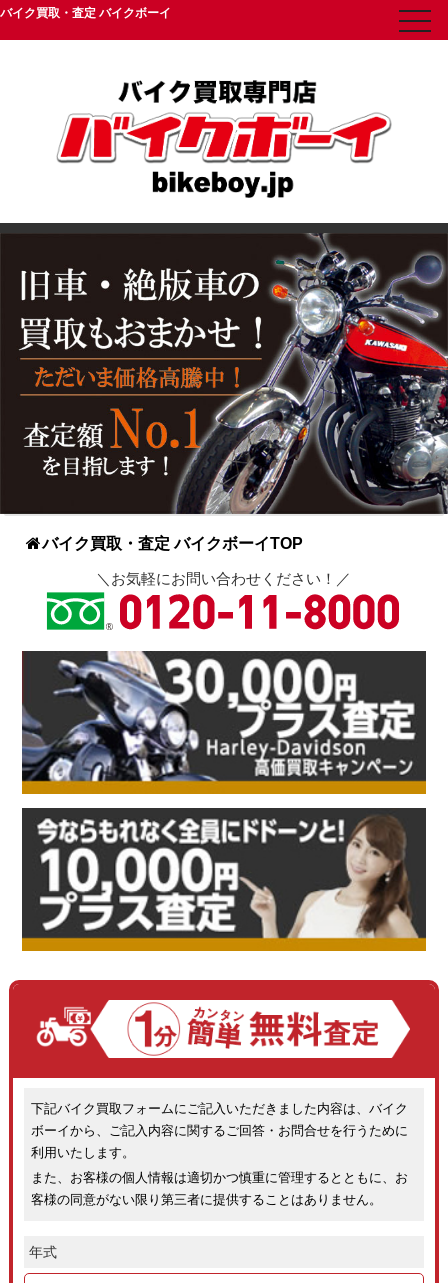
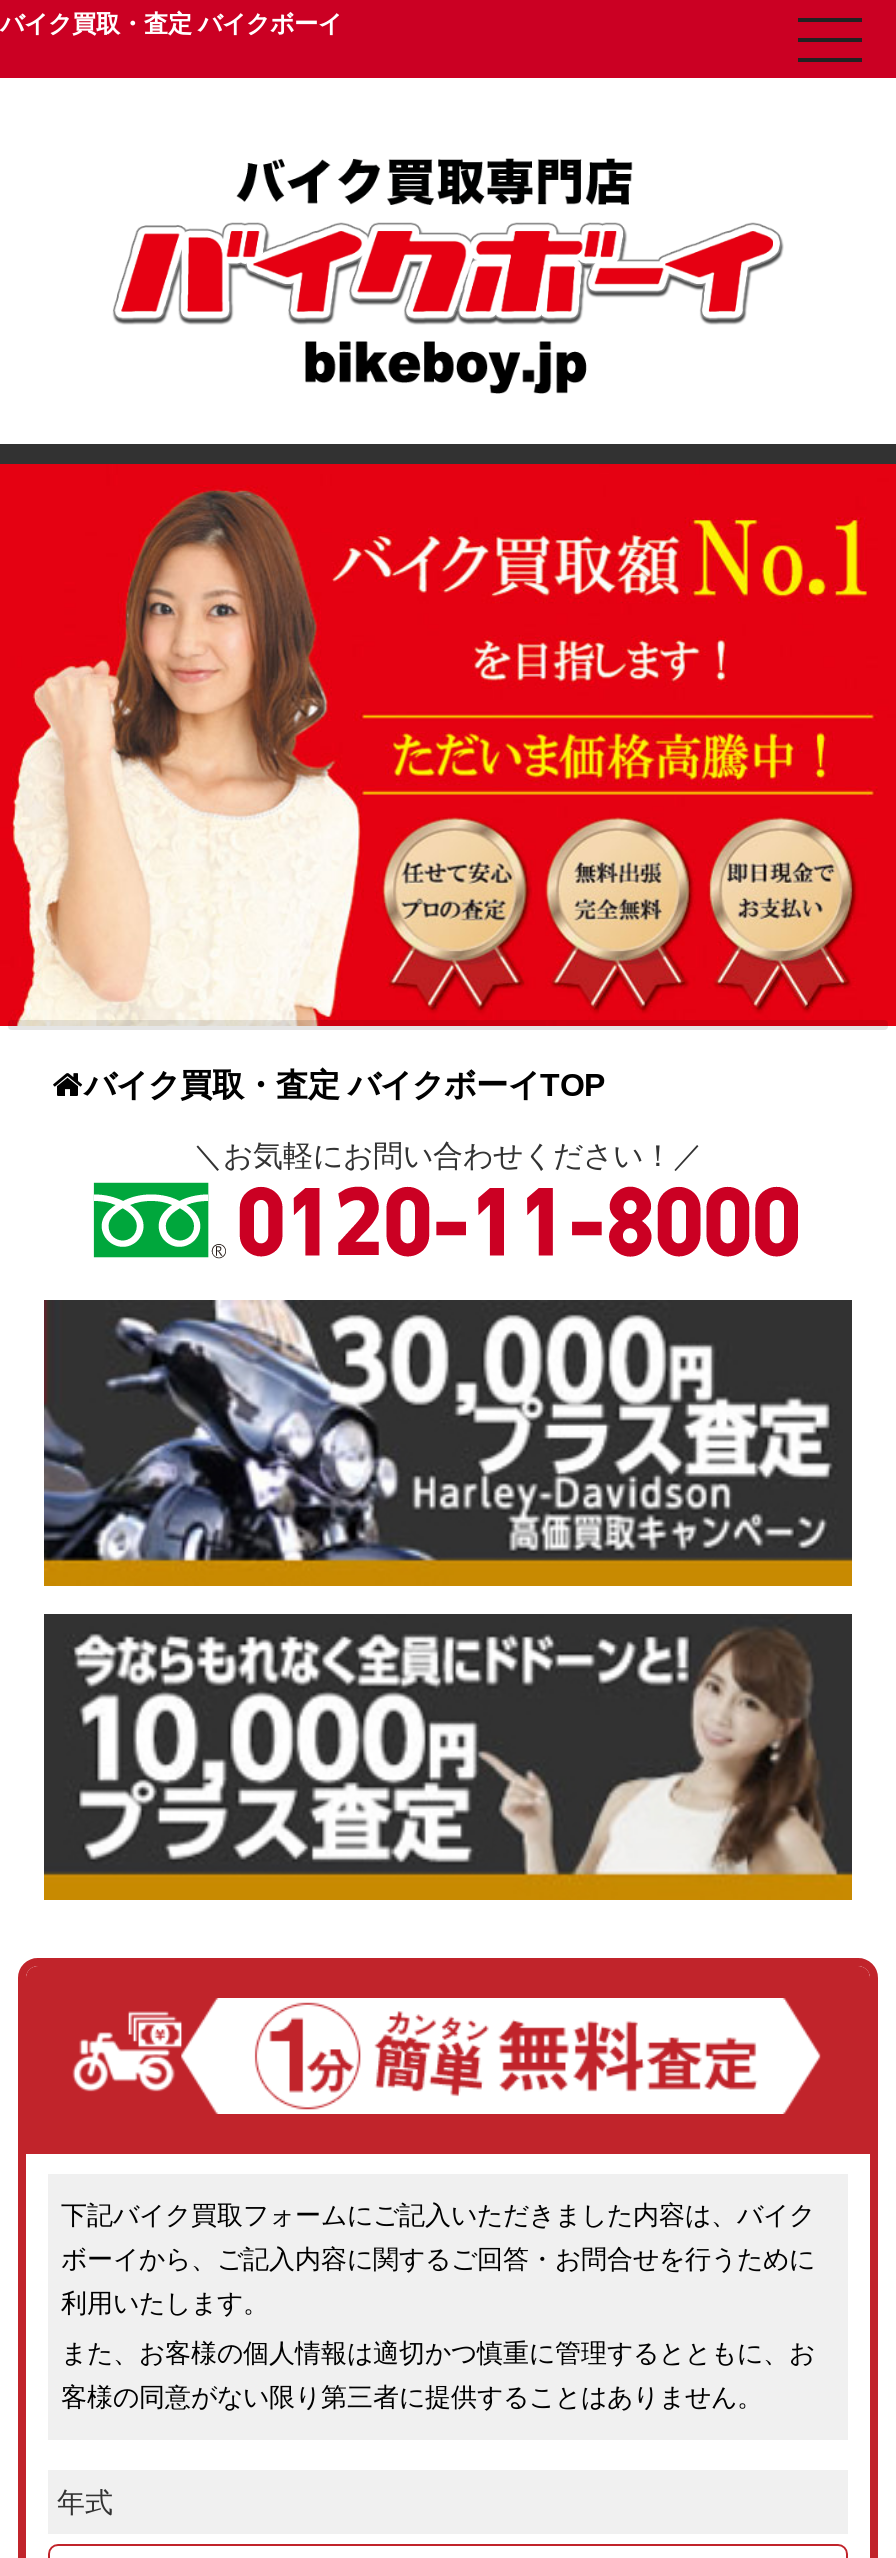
[3,233,445,515] [image] -> [6,462,890,1028] [image]

